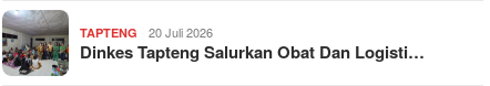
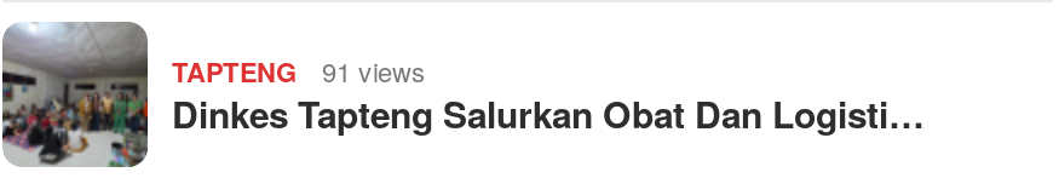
[80,23,213,40] TAPTENG 20 Juli 2026 -> [172,50,426,89] TAPTENG 91 views

